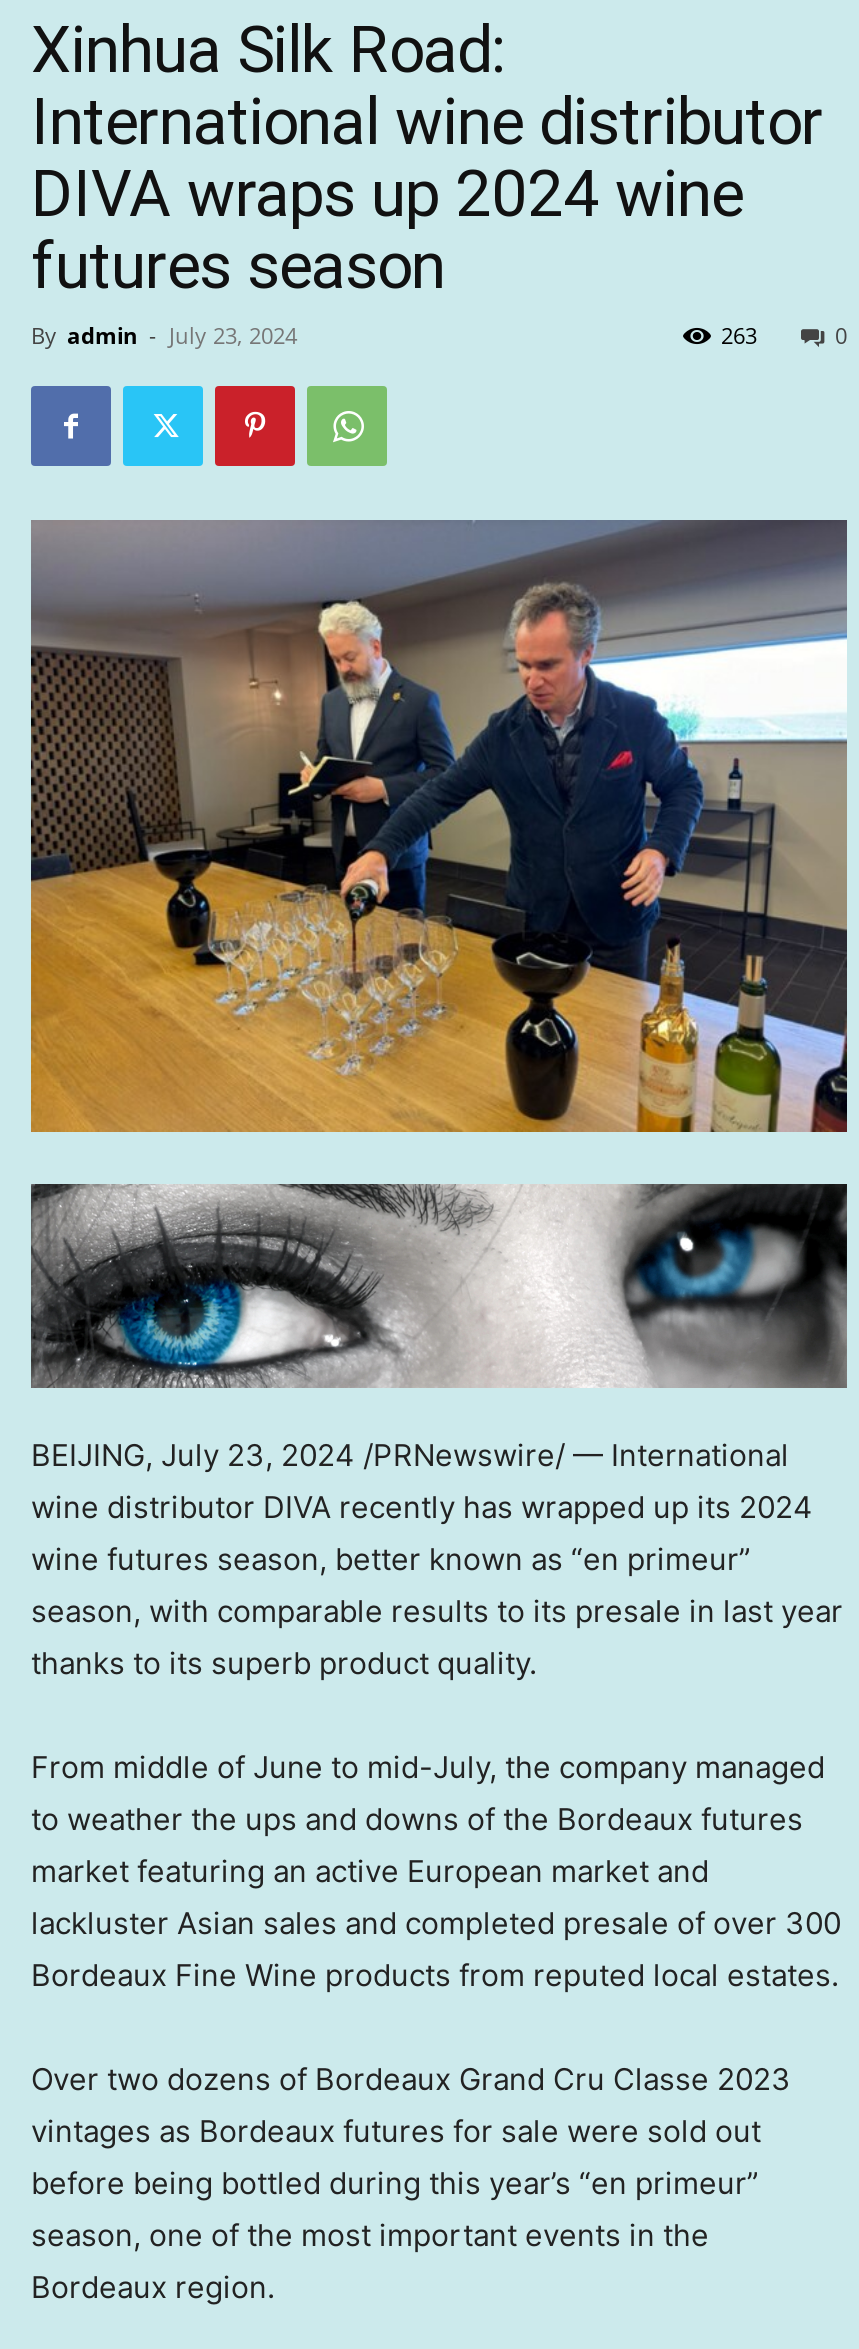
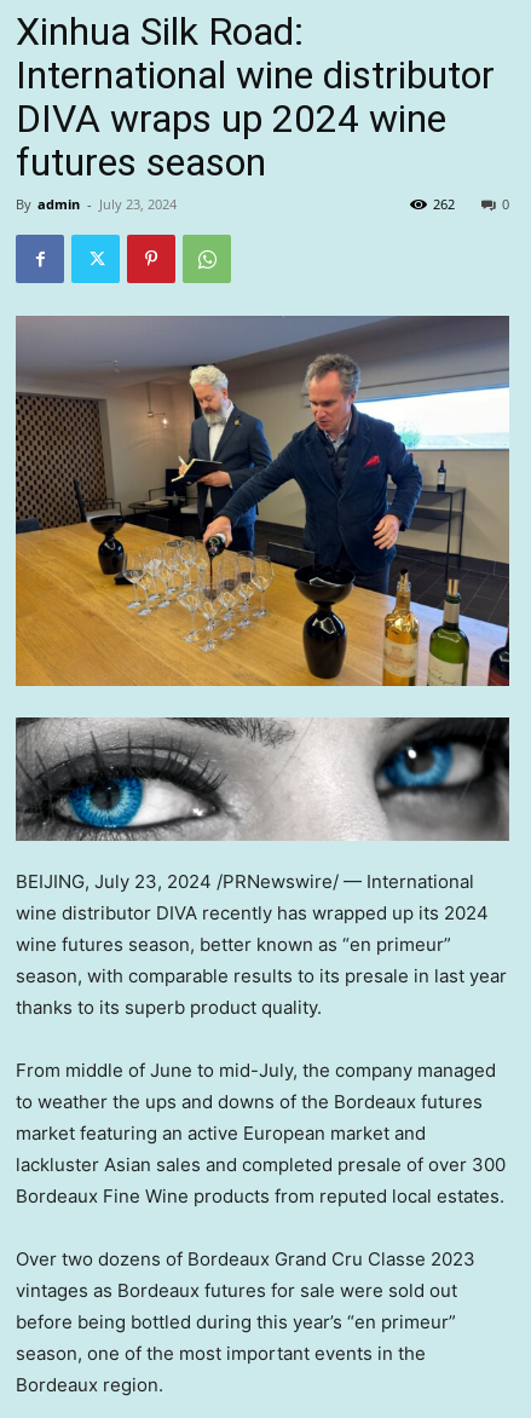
[721,321,757,351] 263 -> [433,195,455,213] 262

